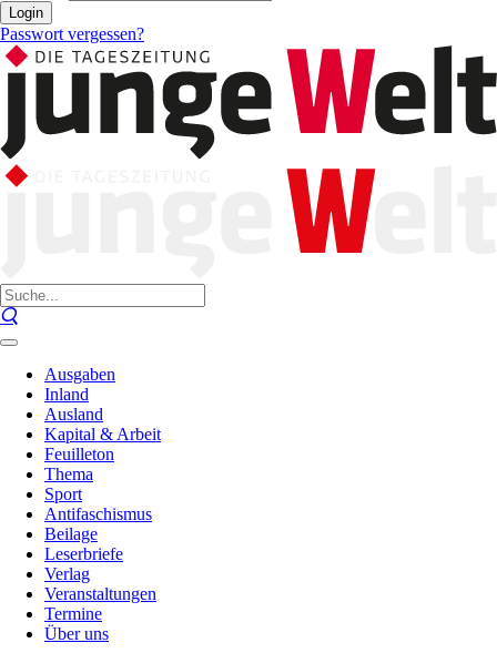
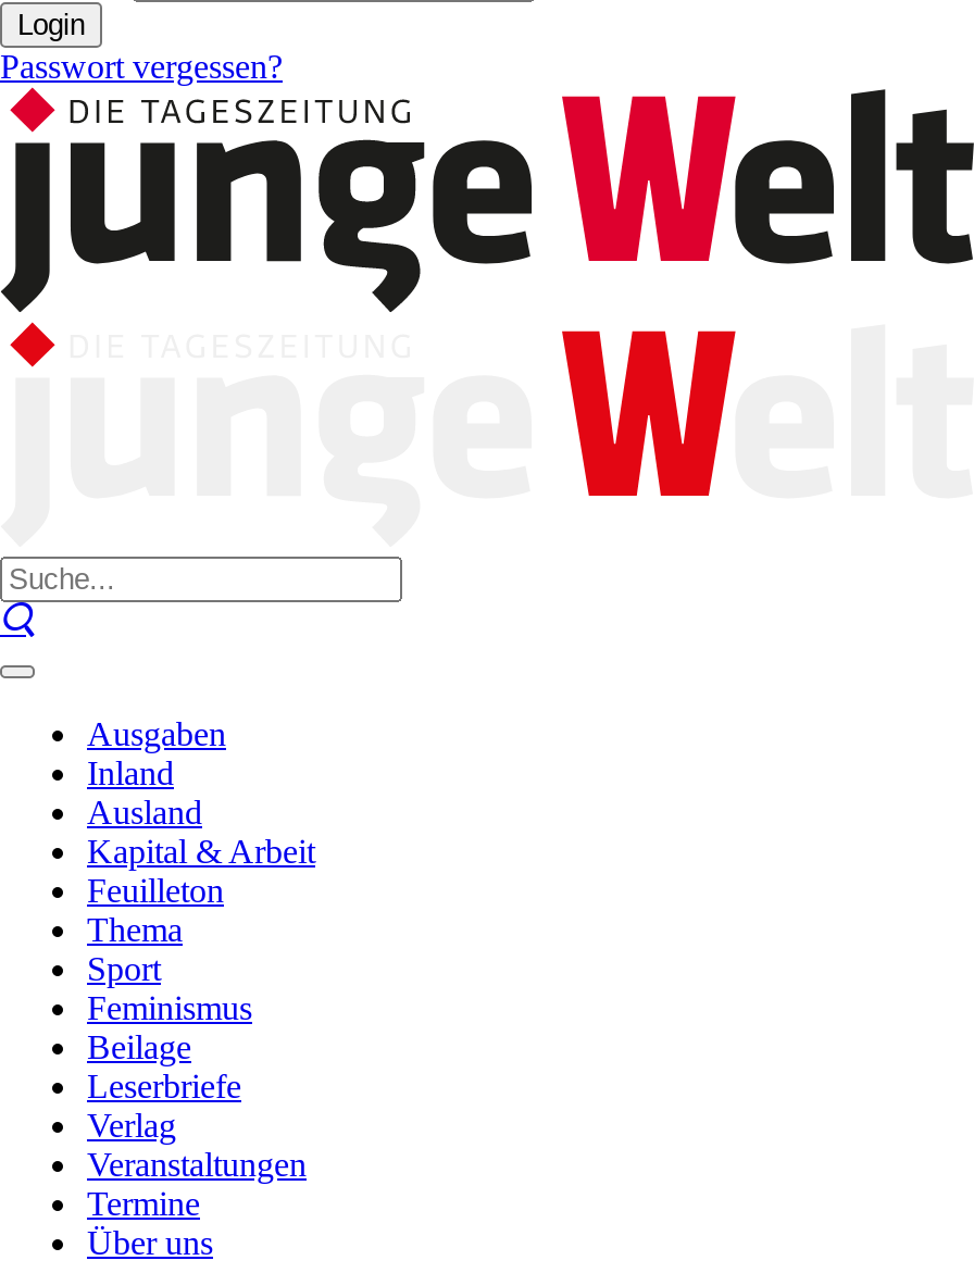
[44,504,152,523] Antifaschismus -> [87,989,252,1026] Feminismus

